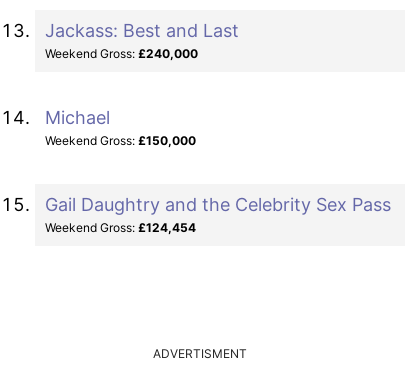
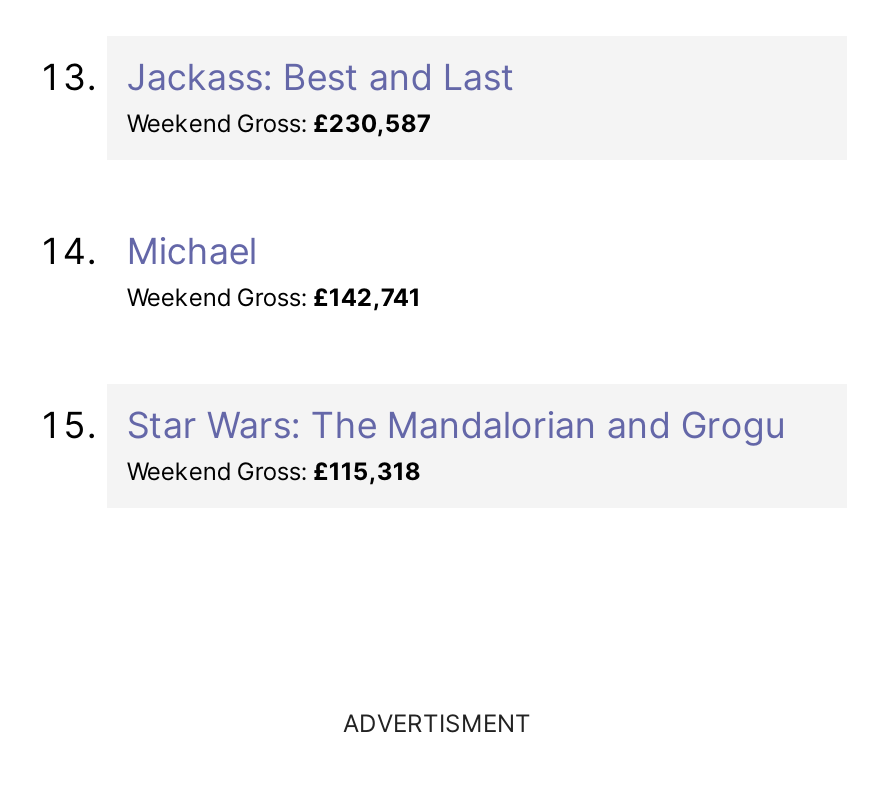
[45,46,198,61] Weekend Gross: £240,000 -> [127,108,431,138] Weekend Gross: £230,587
[45,133,196,148] Weekend Gross: £150,000 -> [127,282,421,312] Weekend Gross: £142,741
[45,194,391,235] Gail Daughtry and the Celebrity Sex Pass | Weekend Gross: £124,454 -> [127,404,785,486] Star Wars: The Mandalorian and Grogu | Weekend Gross: £115,318

